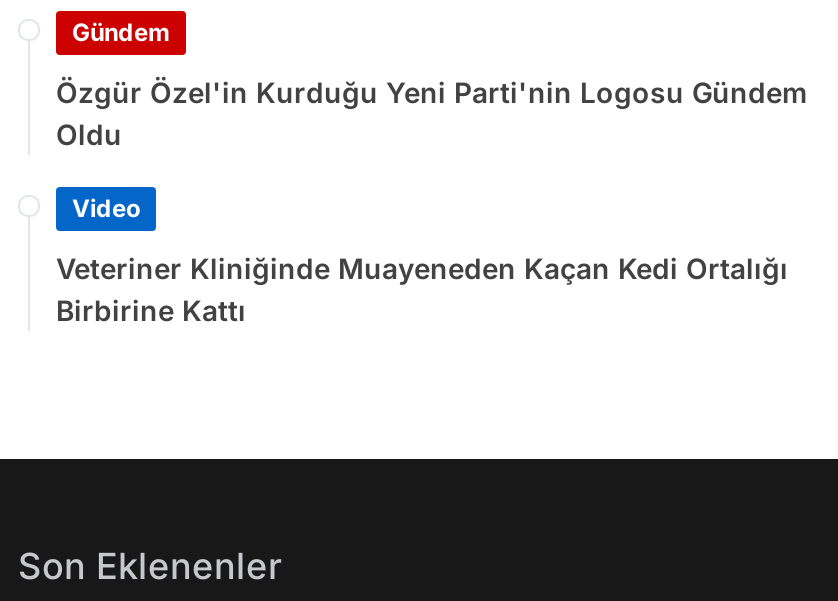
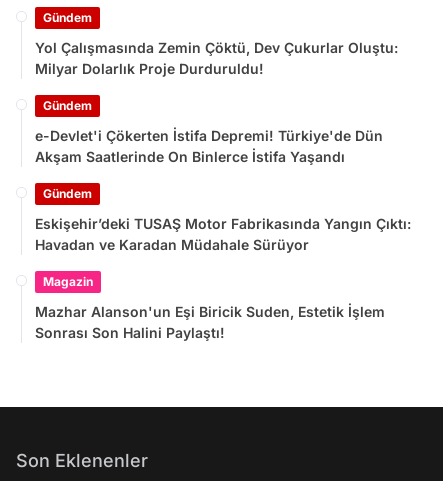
[56,75,808,327] Özgür Özel'in Kurduğu Yeni Parti'nin Logosu Gündem | Oldu | Video | Veteriner Kliniğinde Muayeneden Kaçan Kedi Ortalığı | Birbirine Kattı -> [35,39,411,341] Yol Çalışmasında Zemin Çöktü, Dev Çukurlar Oluştu: | Milyar Dolarlık Proje Durduruldu! | Gündem | e-Devlet'i Çökerten İstifa Depremi! Türkiye'de Dün | Akşam Saatlerinde On Binlerce İstifa Yaşandı | Gündem | Eskişehir’deki TUSAŞ Motor Fabrikasında Yangın Çıktı: | Havadan ve Karadan Müdahale Sürüyor | Magazin | Mazhar Alanson'un Eşi Biricik Suden, Estetik İşlem | Sonrası Son Halini Paylaştı!

